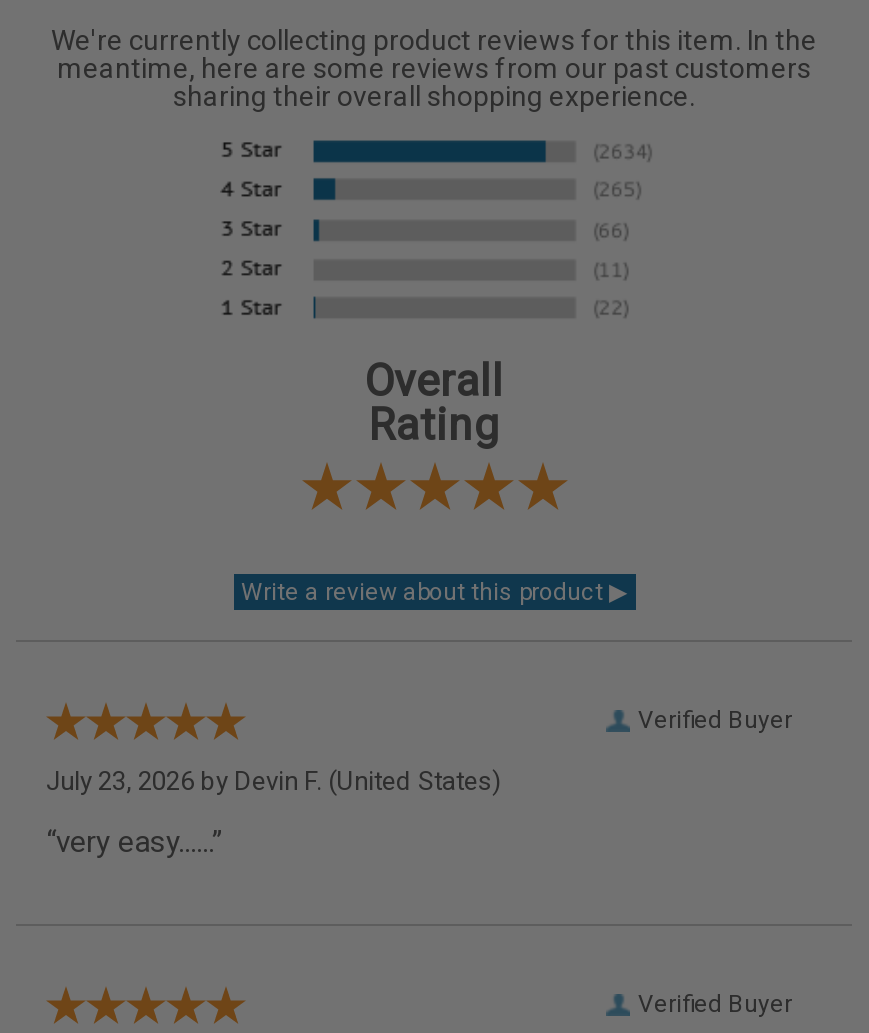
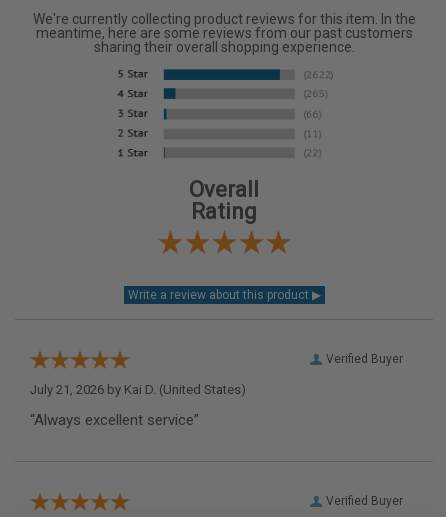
[46,767,502,797] July 23, 2026 by Devin F. (United States) -> [30,382,246,397] July 21, 2026 by Kai D. (United States)
[46,825,222,861] “very easy......” -> [30,411,199,429] “Always excellent service”

